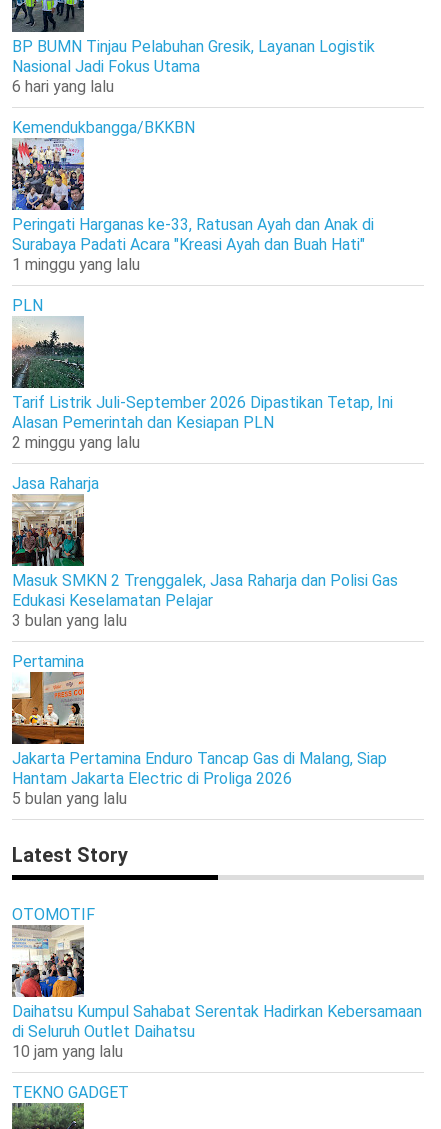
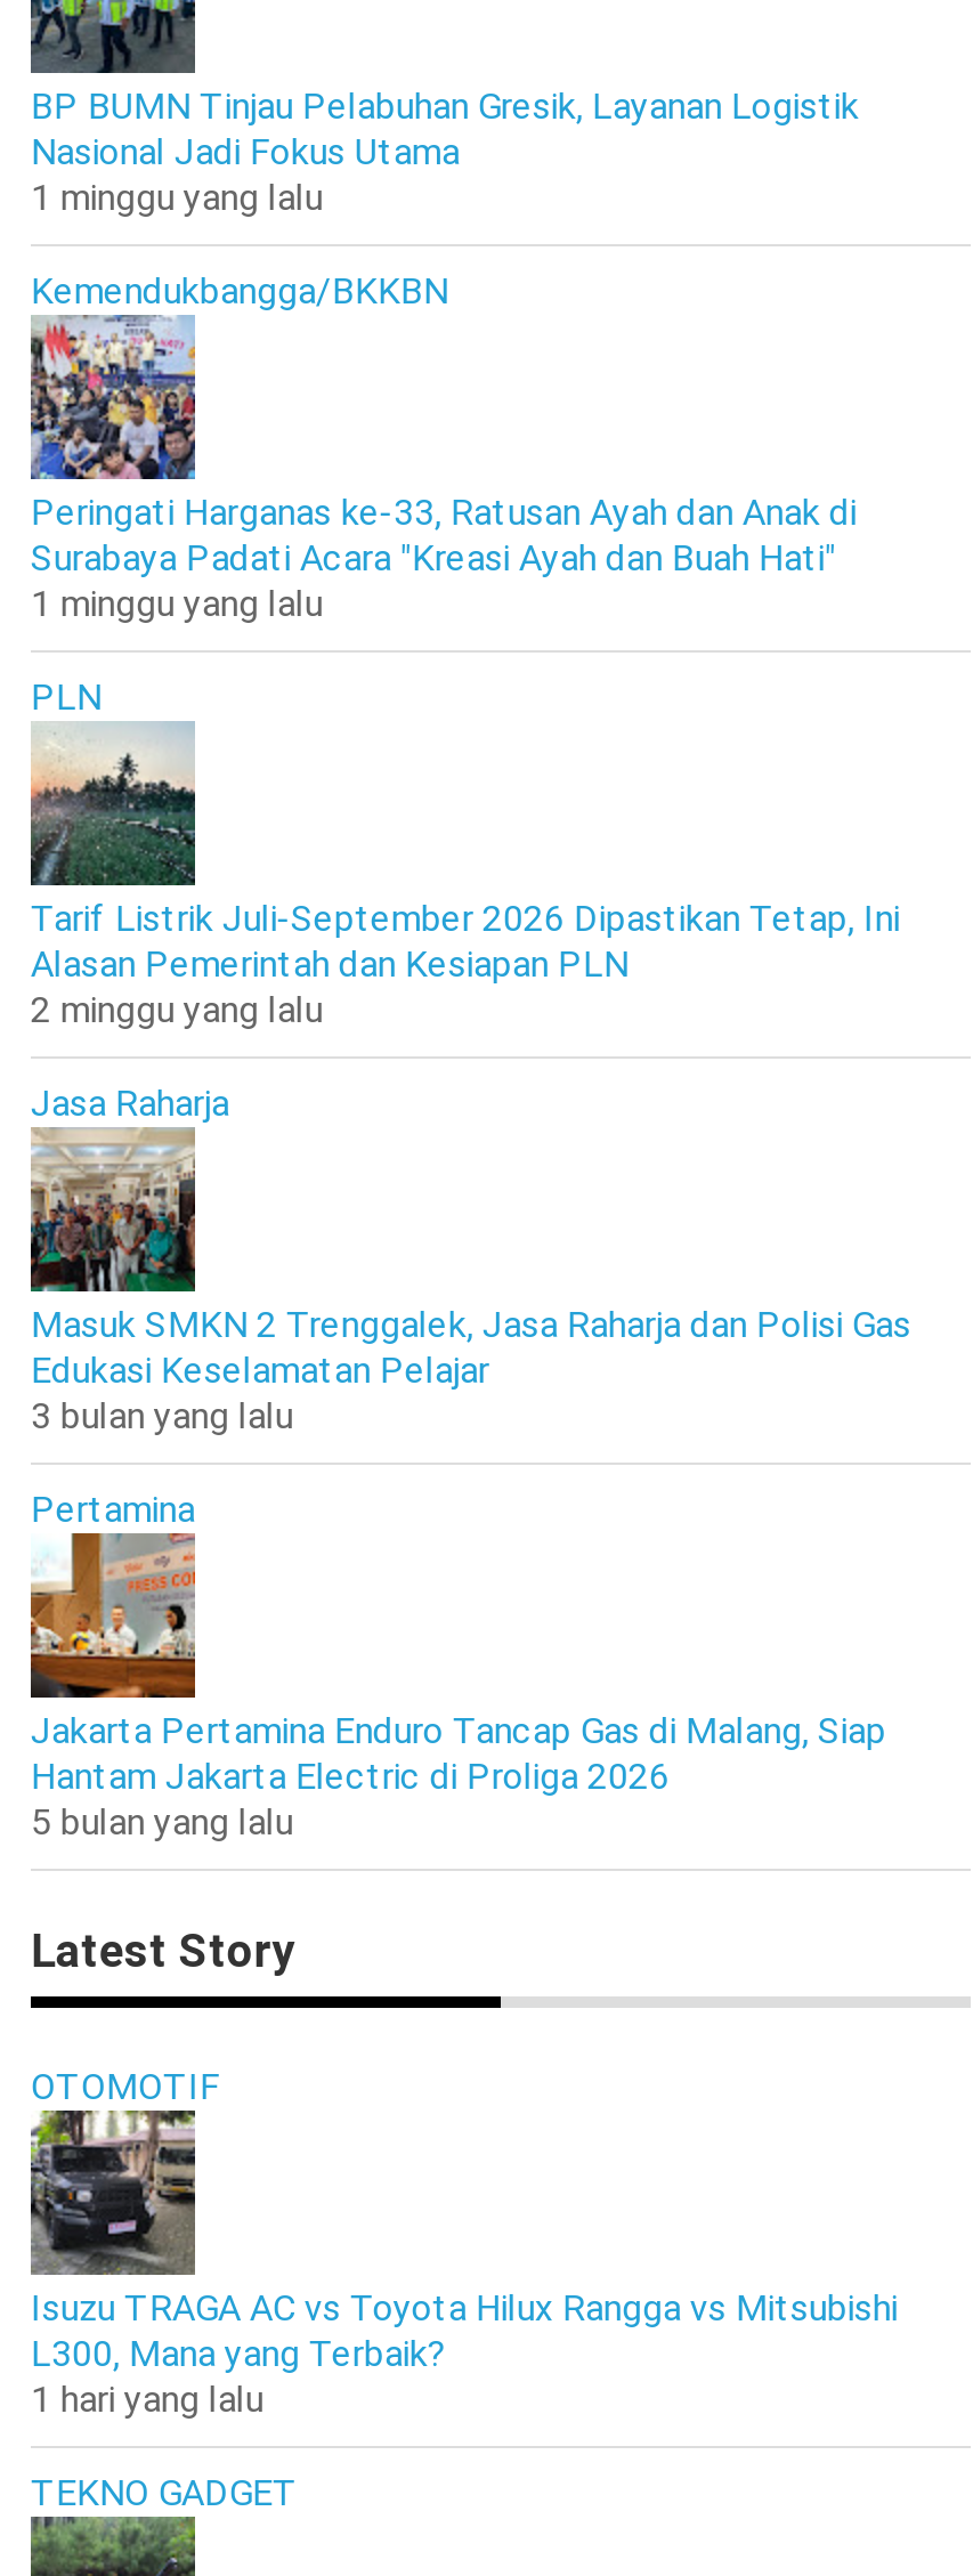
[12,77,114,96] 6 hari yang lalu -> [31,176,323,220] 1 minggu yang lalu
[11,927,422,1061] [image] | Daihatsu Kumpul Sahabat Serentak Hadirkan Kebersamaan | di Seluruh Outlet Daihatsu | 10 jam yang lalu -> [29,2115,897,2422] [image] | Isuzu TRAGA AC vs Toyota Hilux Rangga vs Mitsubishi | L300, Mana yang Terbaik? | 1 hari yang lalu

